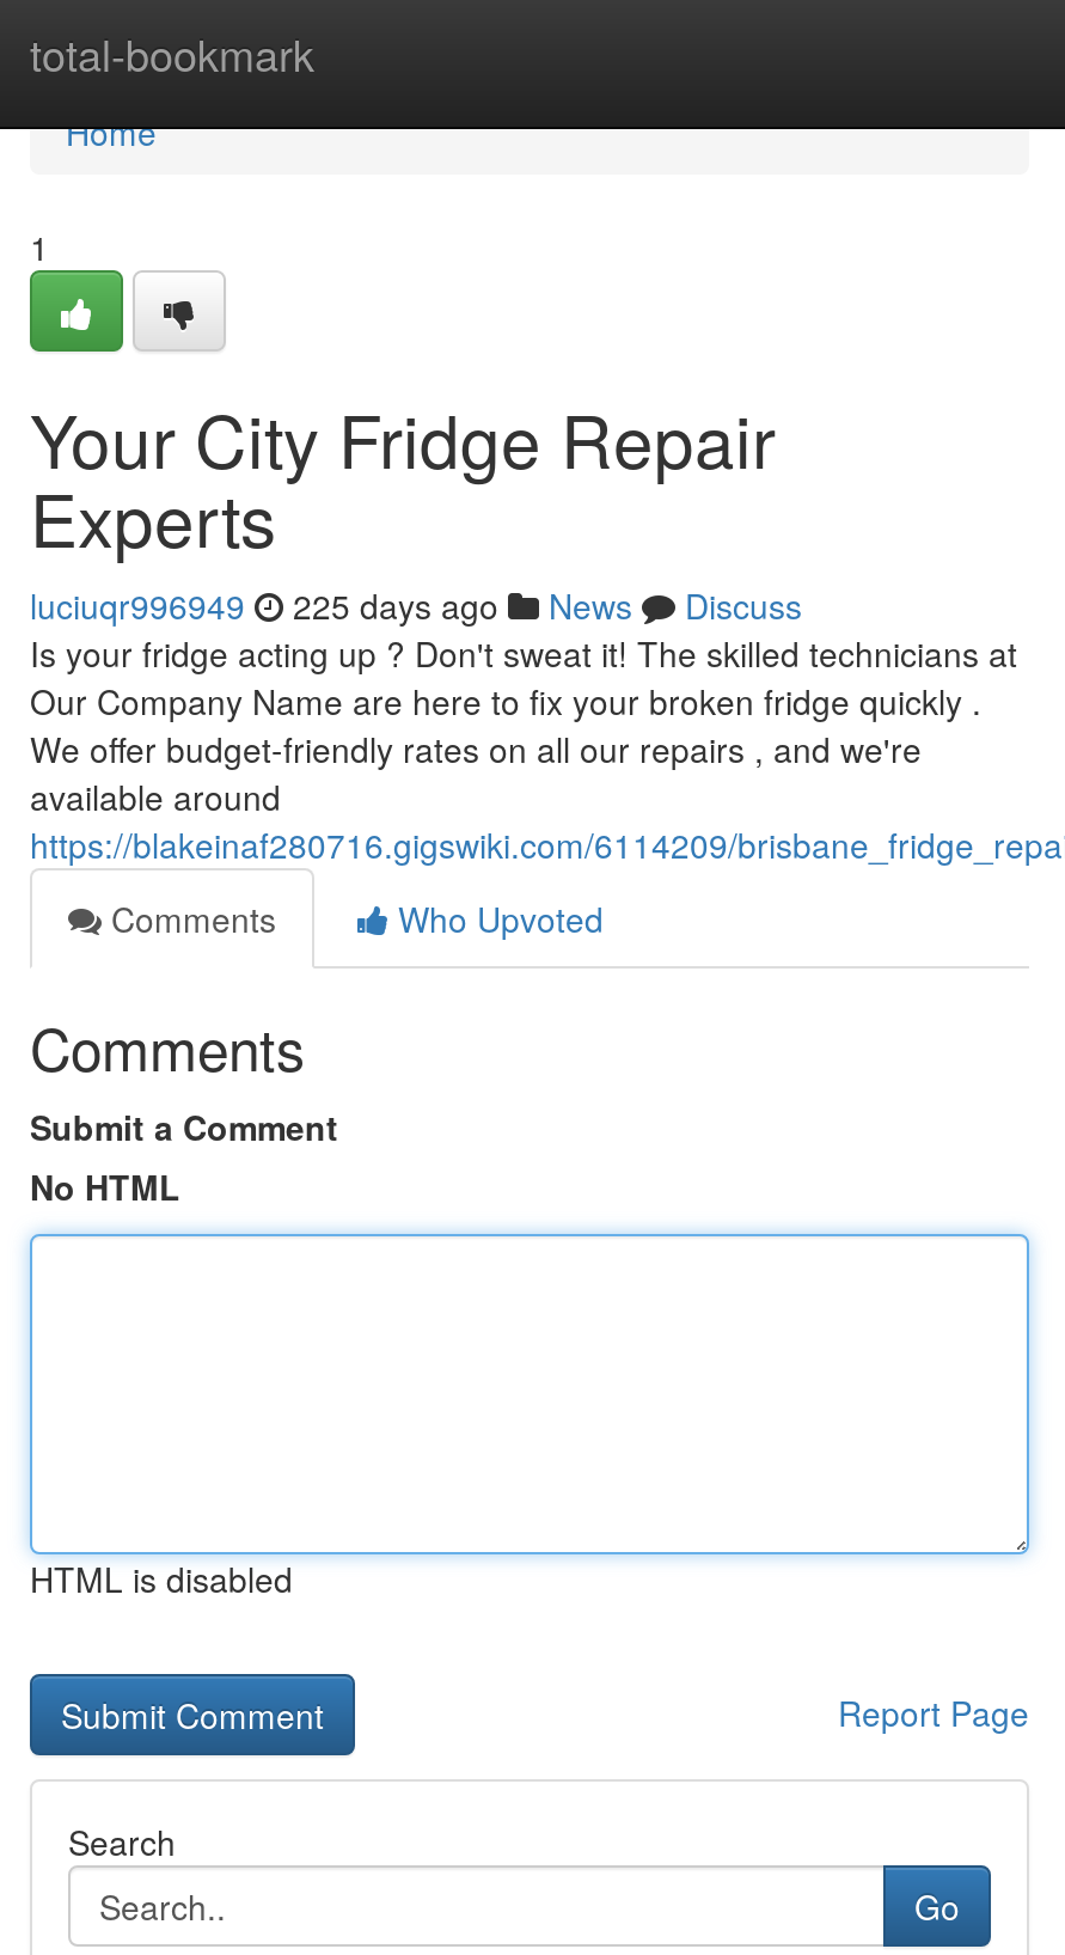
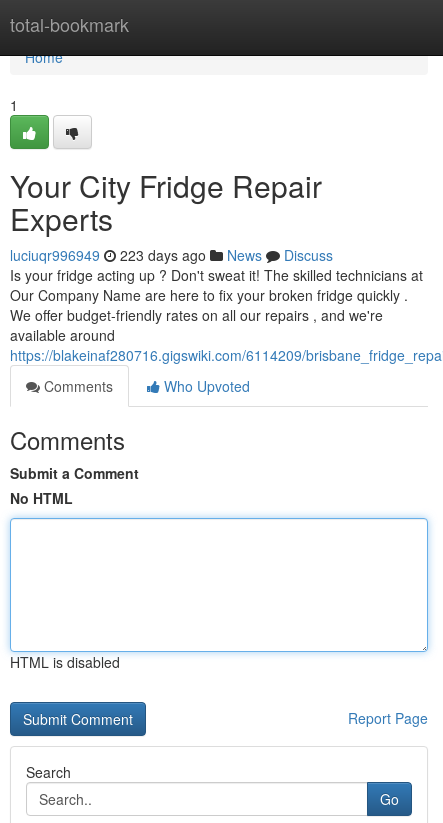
[30,581,802,629] luciuqr996949 225 days ago News Discuss -> [10,245,333,265] luciuqr996949 223 days ago News Discuss

